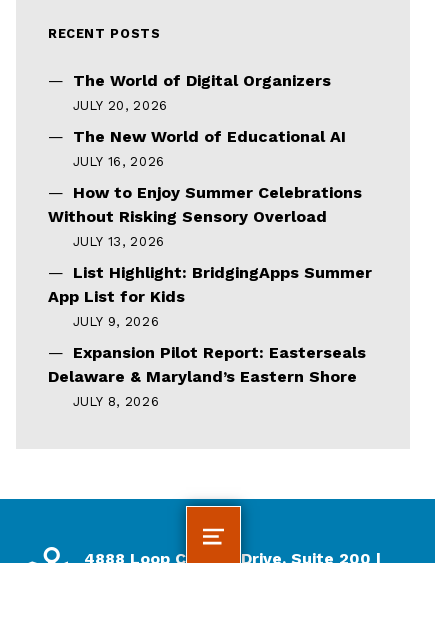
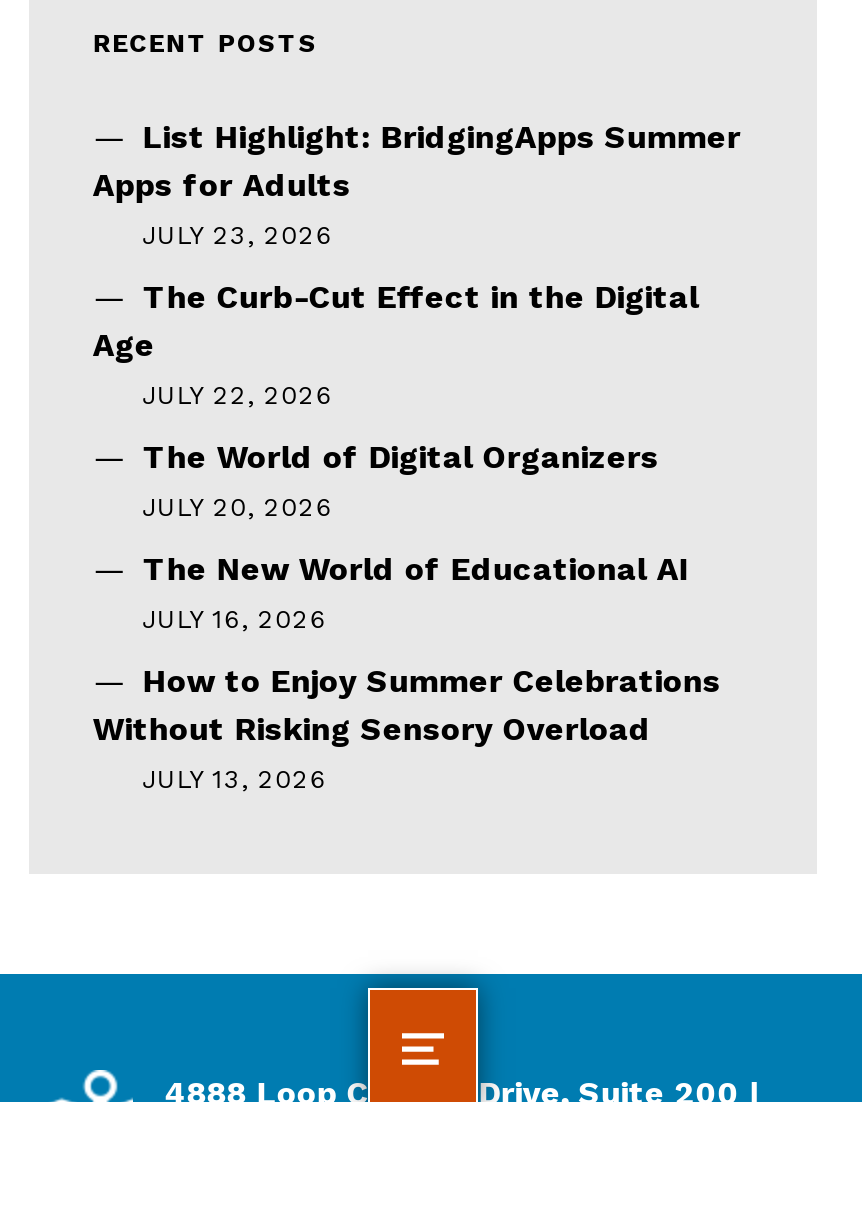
none -> [93,166,699,410] Apps for Adults | JULY 23, 2026 | The Curb-Cut Effect in the Digital | Age | JULY 22, 2026
moved [48,71,362,249] -> [93,438,721,794]: The World of Digital Organizers | JULY 20, 2026 | The New World of Educational AI | JULY 16, 2026 | How to Enjoy Summer Celebrations | Without Risking Sensory Overload | JULY 13, 2026
moved [73,263,372,282] -> [143,118,741,156]: List Highlight: BridgingApps Summer
[48,287,366,409] App List for Kids | JULY 9, 2026 | Expansion Pilot Report: Easterseals | Delaware & Maryland’s Eastern Shore | JULY 8, 2026 -> none

